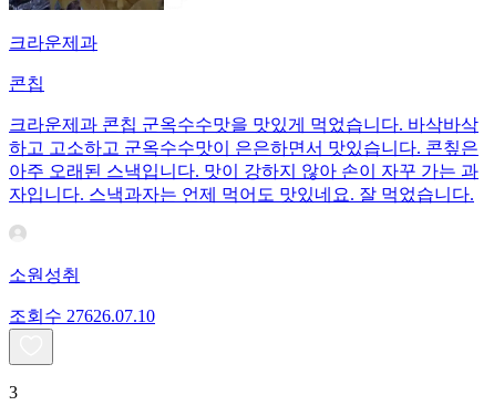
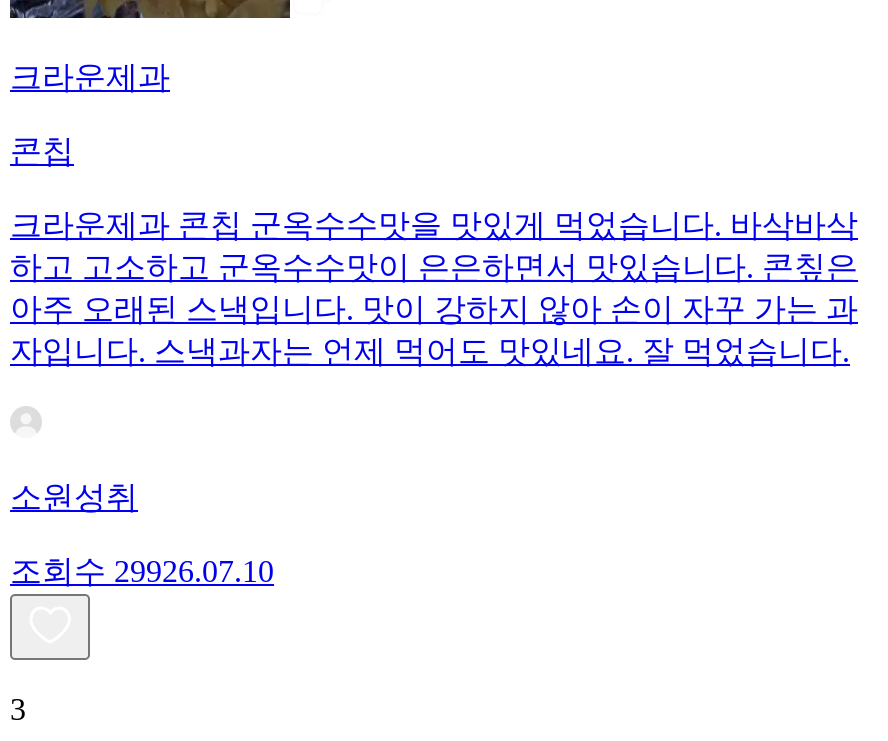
[9,307,155,325] 조회수 27626.07.10 -> [10,554,274,588] 조회수 29926.07.10

